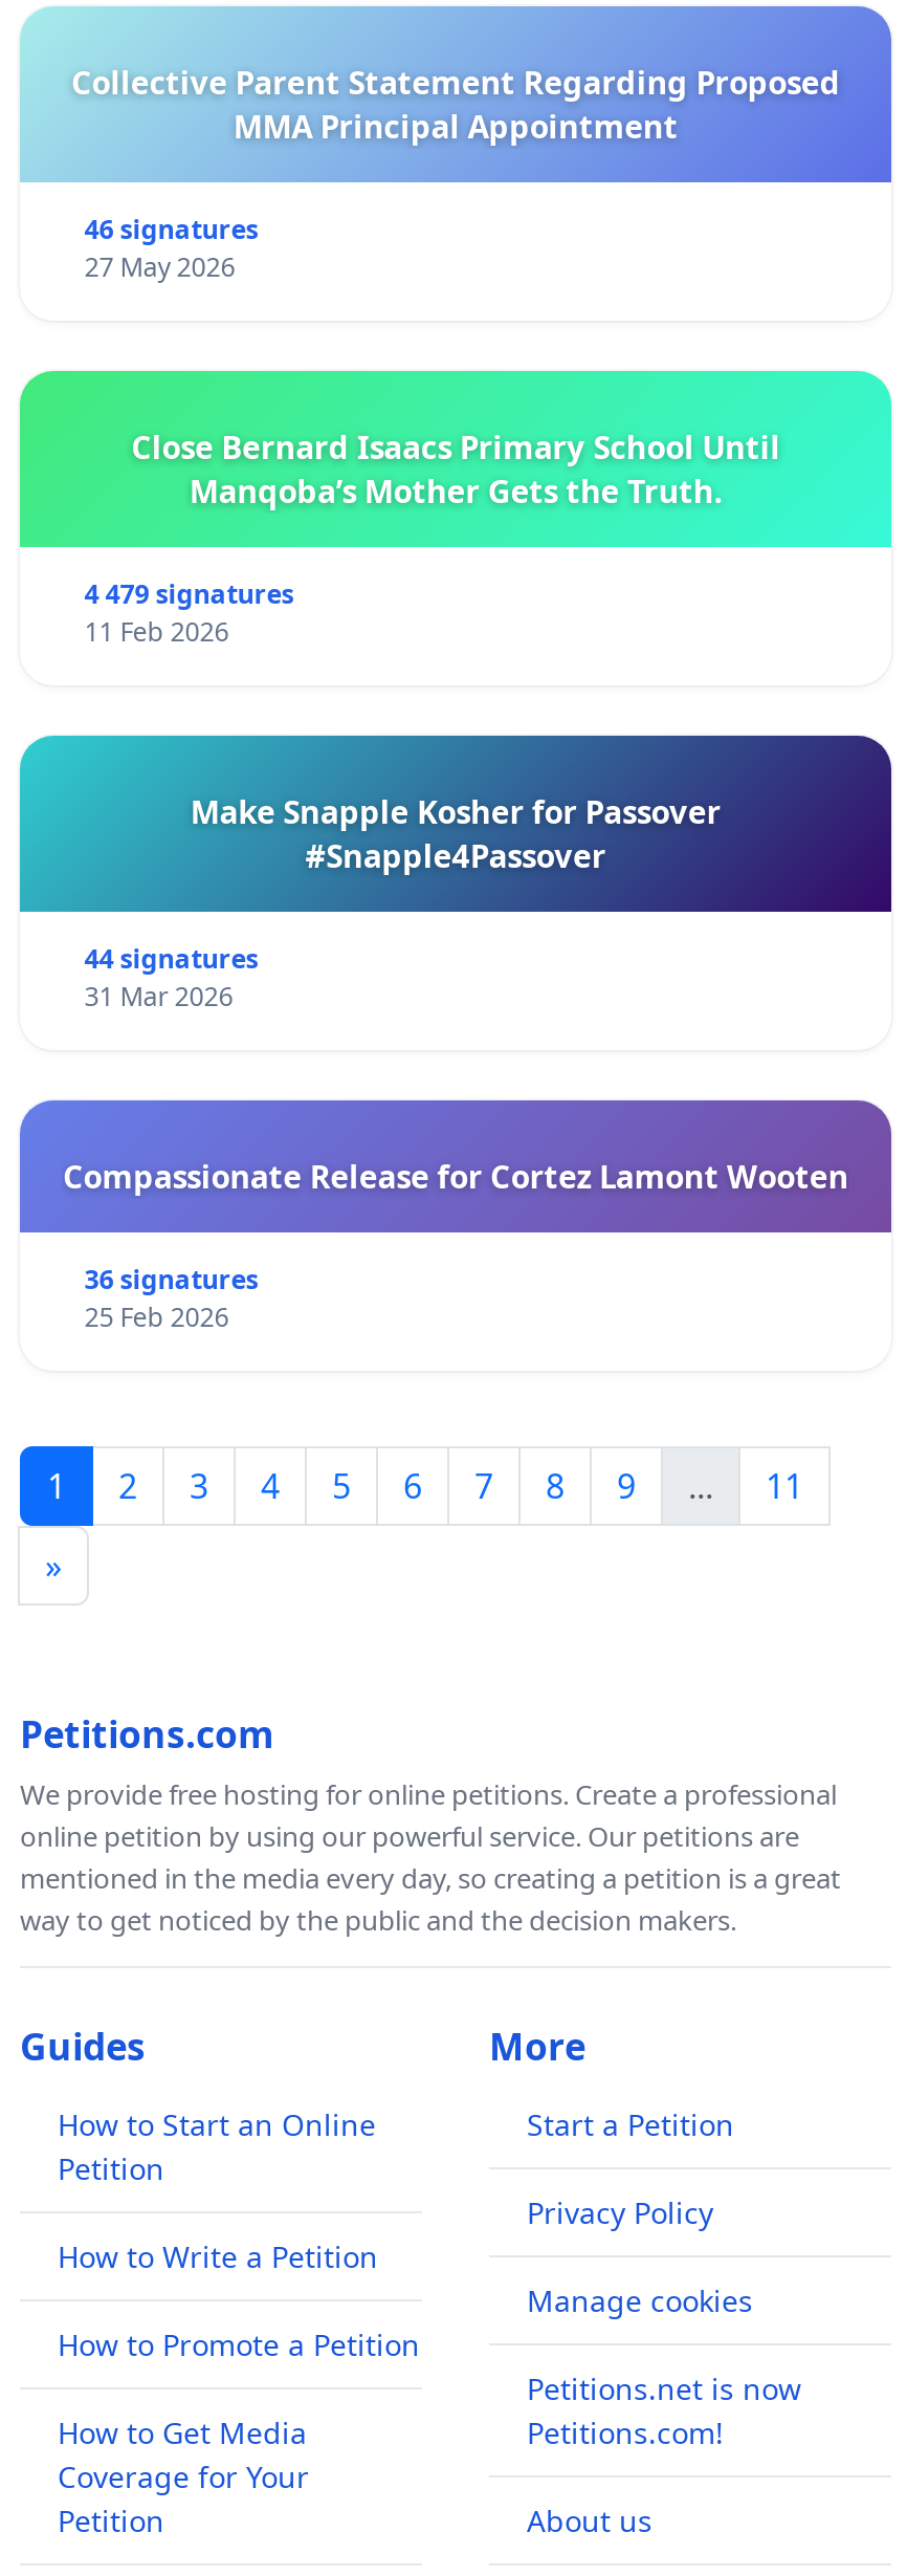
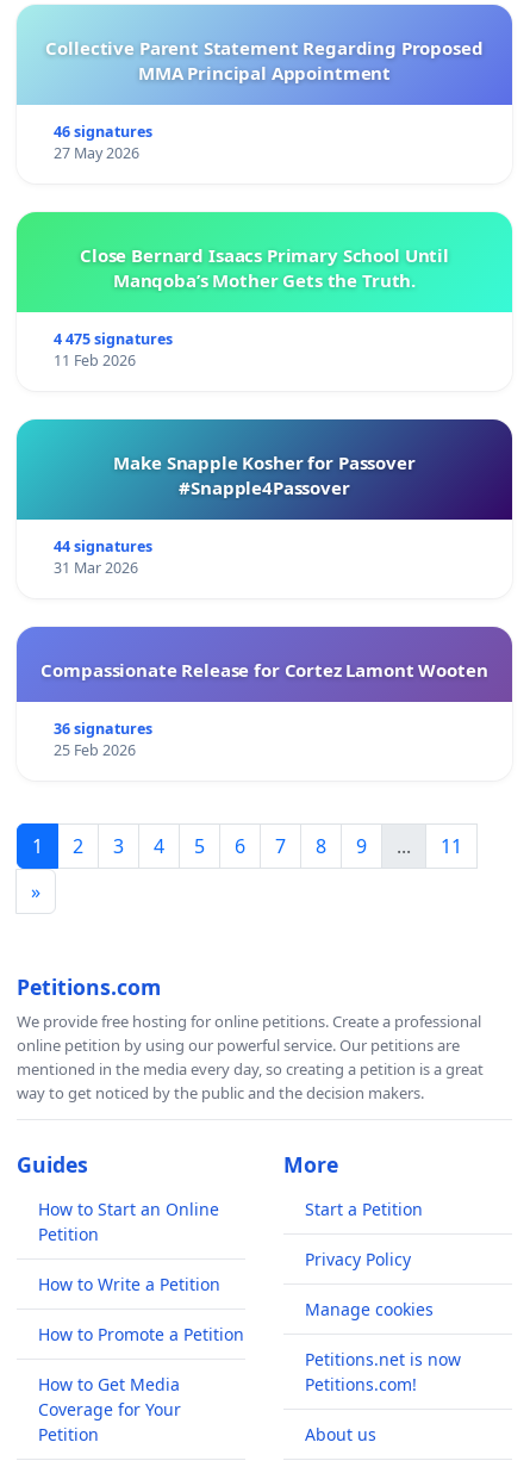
[84,577,294,613] 4 479 signatures -> [53,330,172,350] 4 475 signatures

